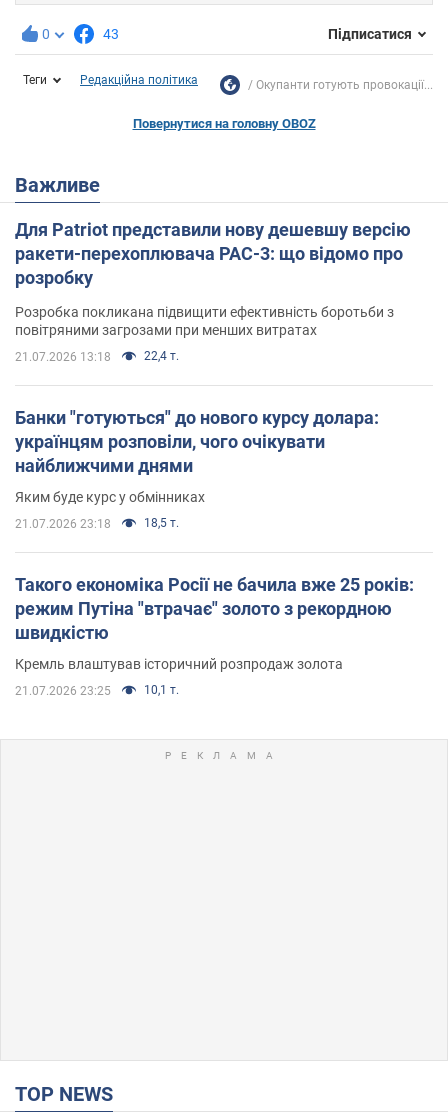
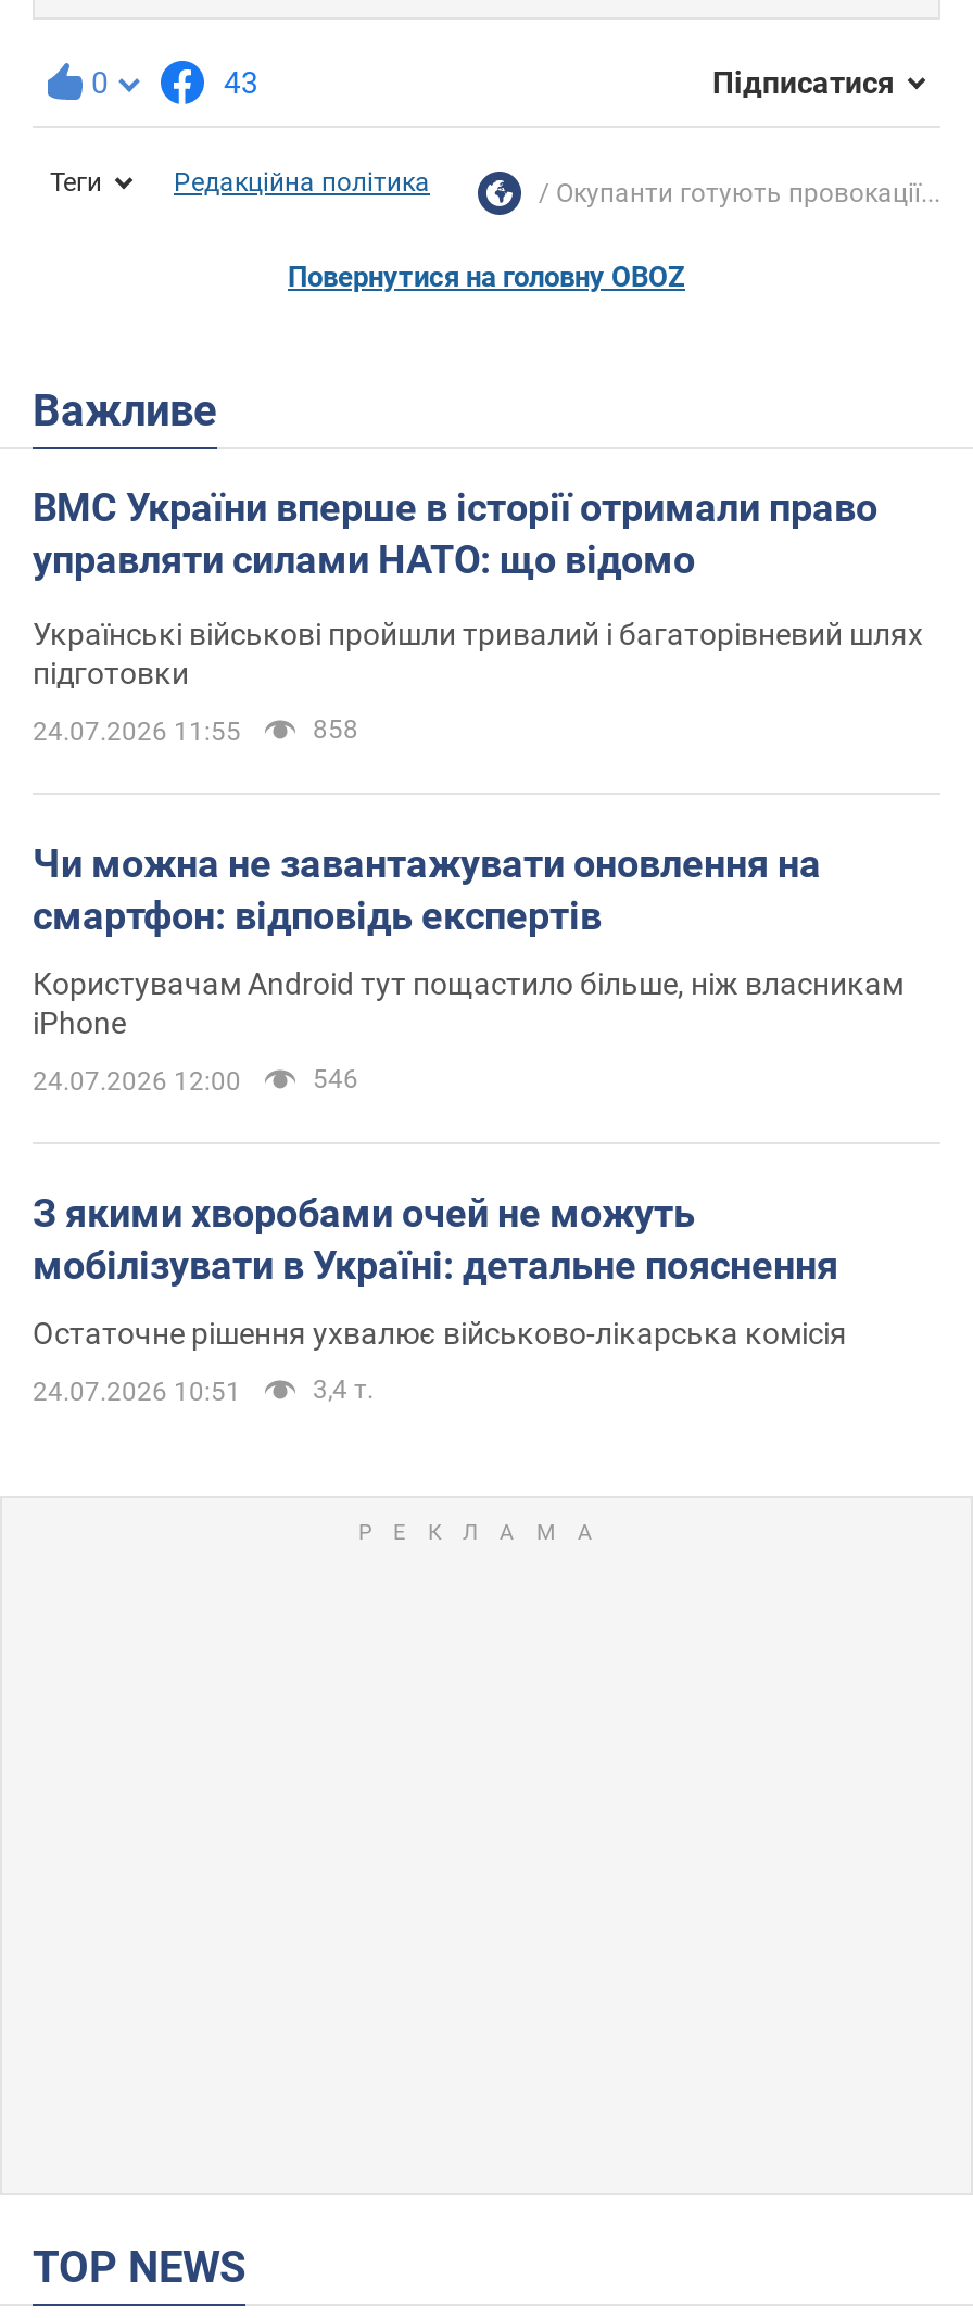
[15,219,411,288] Для Patriot представили нову дешевшу версію | ракети-перехоплювача PAC-3: що відомо про | розробку -> [33,484,877,581] ВМС України вперше в історії отримали право | управляти силами НАТО: що відомо
[15,304,394,338] Розробка покликана підвищити ефективність боротьби з | повітряними загрозами при менших витратах -> [33,616,923,690] Українські військові пройшли тривалий і багаторівневий шлях | підготовки
[15,349,179,364] 21.07.2026 13:18 | 22,4 т. -> [33,714,358,746] 24.07.2026 11:55 | 858
[15,407,379,476] Банки "готуються" до нового курсу долара: | українцям розповіли, чого очікувати | найближчими днями -> [33,840,821,937] Чи можна не завантажувати оновлення на | смартфон: відповідь експертів
[15,489,205,505] Яким буде курс у обмінниках -> [33,966,903,1039] Користувачам Android тут пощастило більше, ніж власникам | iPhone
[15,516,179,531] 21.07.2026 23:18 | 18,5 т. -> [33,1063,358,1096] 24.07.2026 12:00 | 546
[15,574,414,643] Такого економіка Росії не бачила вже 25 років: | режим Путіна "втрачає" золото з рекордною | швидкістю -> [33,1189,838,1287] З якими хворобами очей не можуть | мобілізувати в Україні: детальне пояснення
[15,656,343,672] Кремль влаштував історичний розпродаж золота -> [33,1315,847,1350] Остаточне рішення ухвалює військово-лікарська комісія
[15,683,179,698] 21.07.2026 23:25 | 10,1 т. -> [33,1374,374,1406] 24.07.2026 10:51 | 3,4 т.

